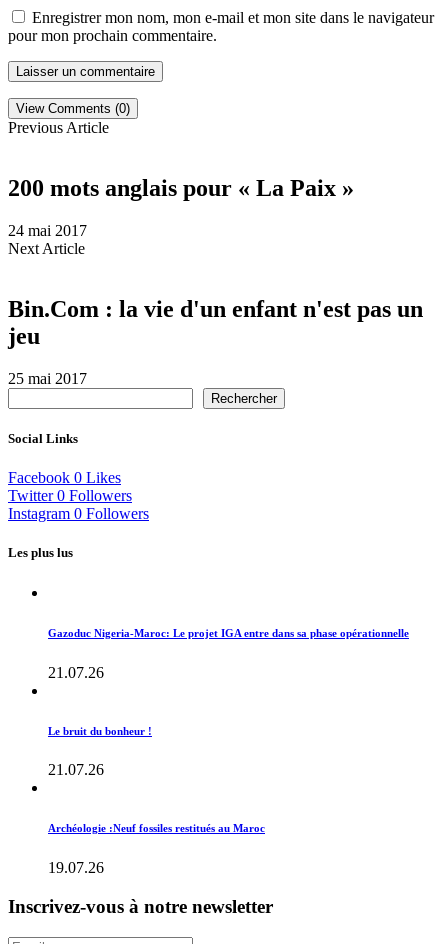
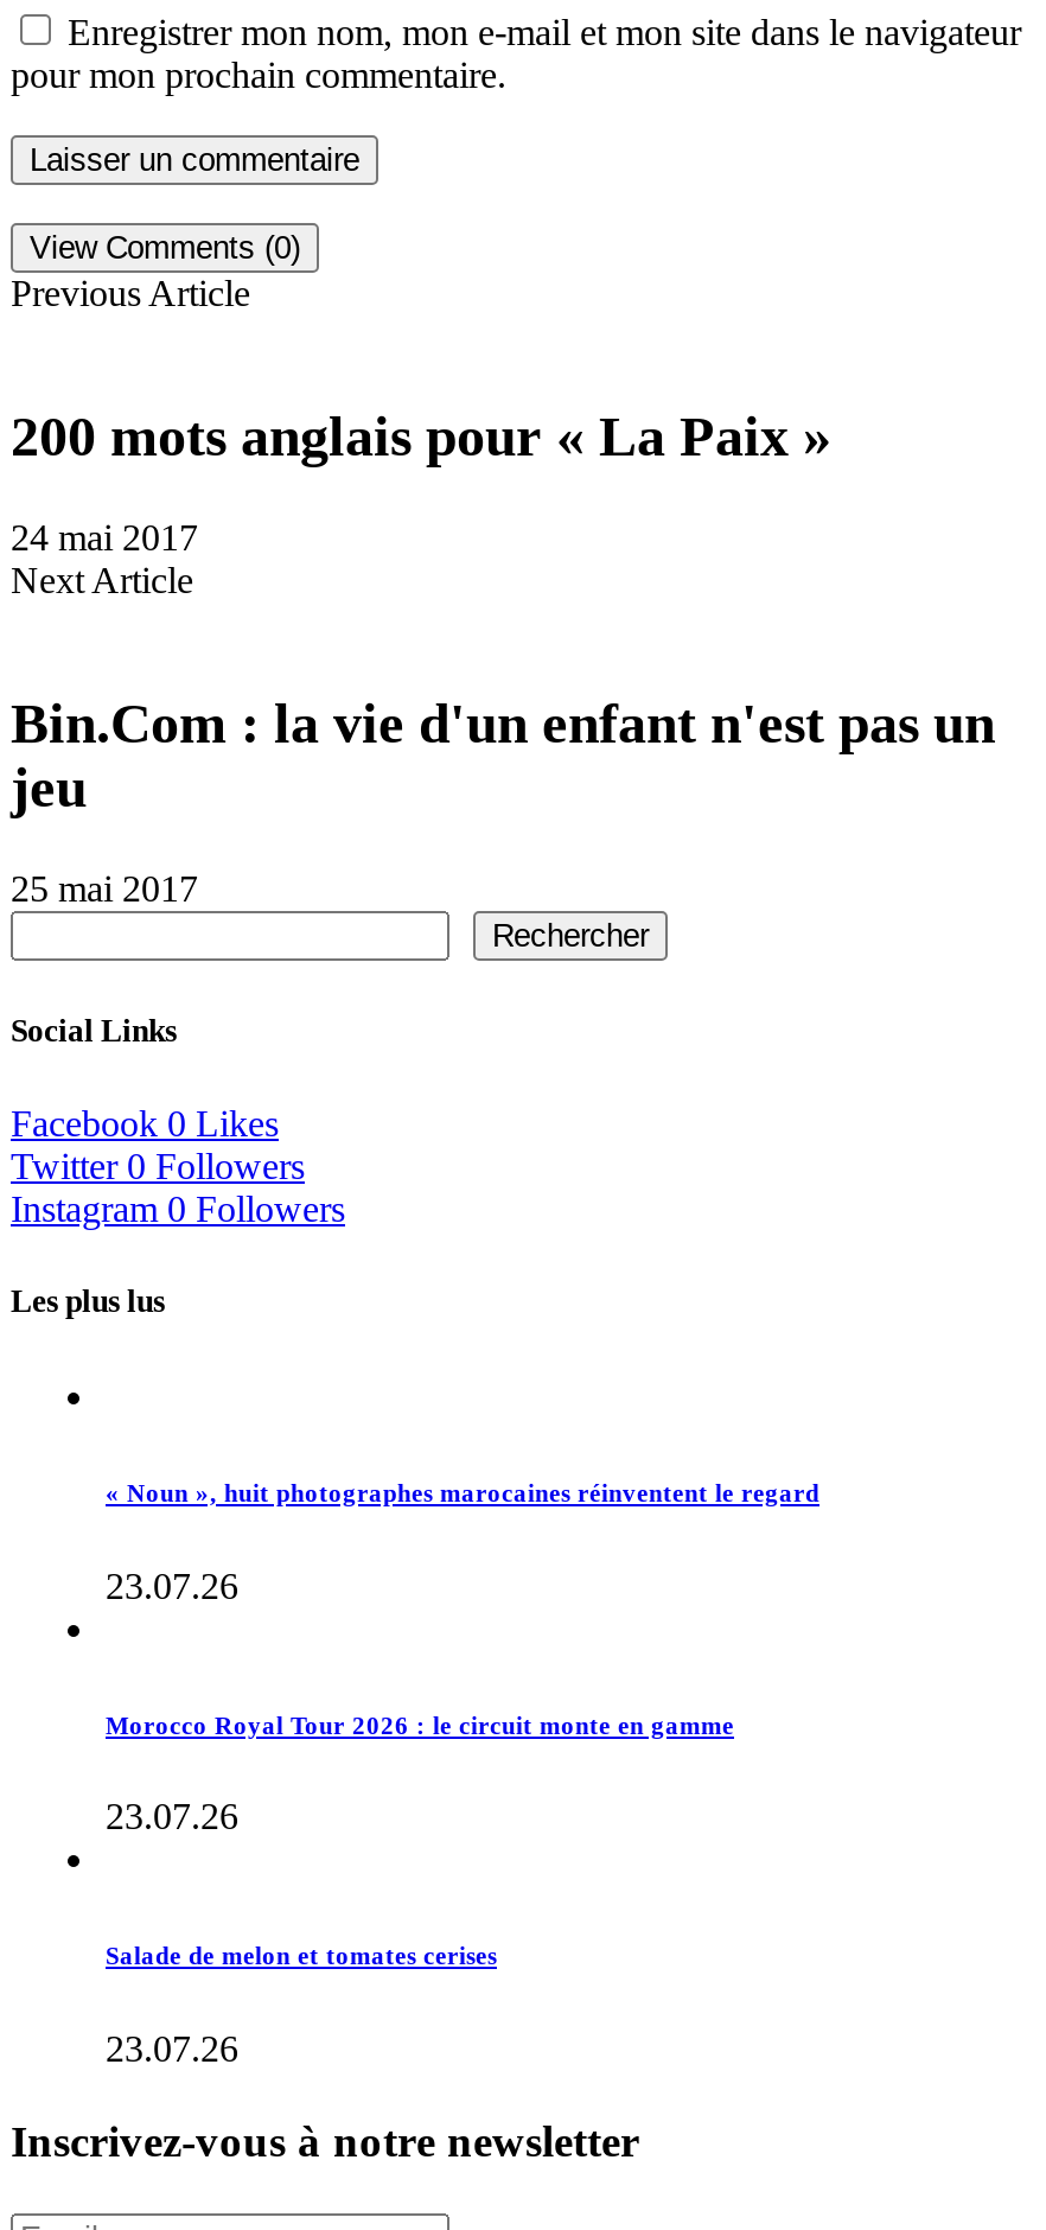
[48,627,409,639] Gazoduc Nigeria-Maroc: Le projet IGA entre dans sa phase opérationnelle -> [106,1477,819,1505] « Noun », huit photographes marocaines réinventent le regard
[48,663,104,680] 21.07.26 -> [106,1565,238,1605] 23.07.26
[48,724,152,736] Le bruit du bonheur ! -> [106,1709,734,1738] Morocco Royal Tour 2026 : le circuit monte en gamme
[48,761,104,778] 21.07.26 -> [106,1797,238,1837] 23.07.26
[48,822,265,834] Archéologie :Neuf fossiles restitués au Maroc -> [106,1942,497,1970] Salade de melon et tomates cerises
[48,859,104,876] 19.07.26 -> [106,2029,238,2070] 23.07.26

